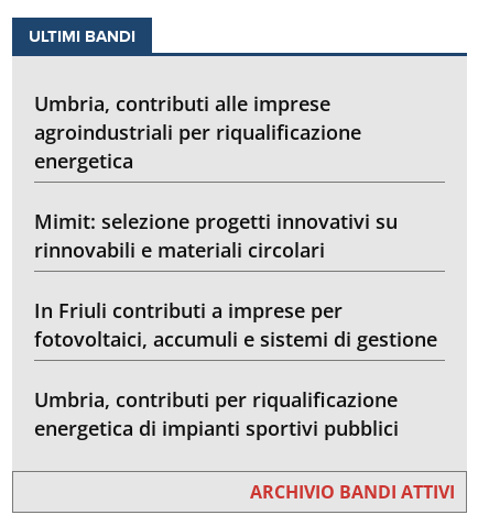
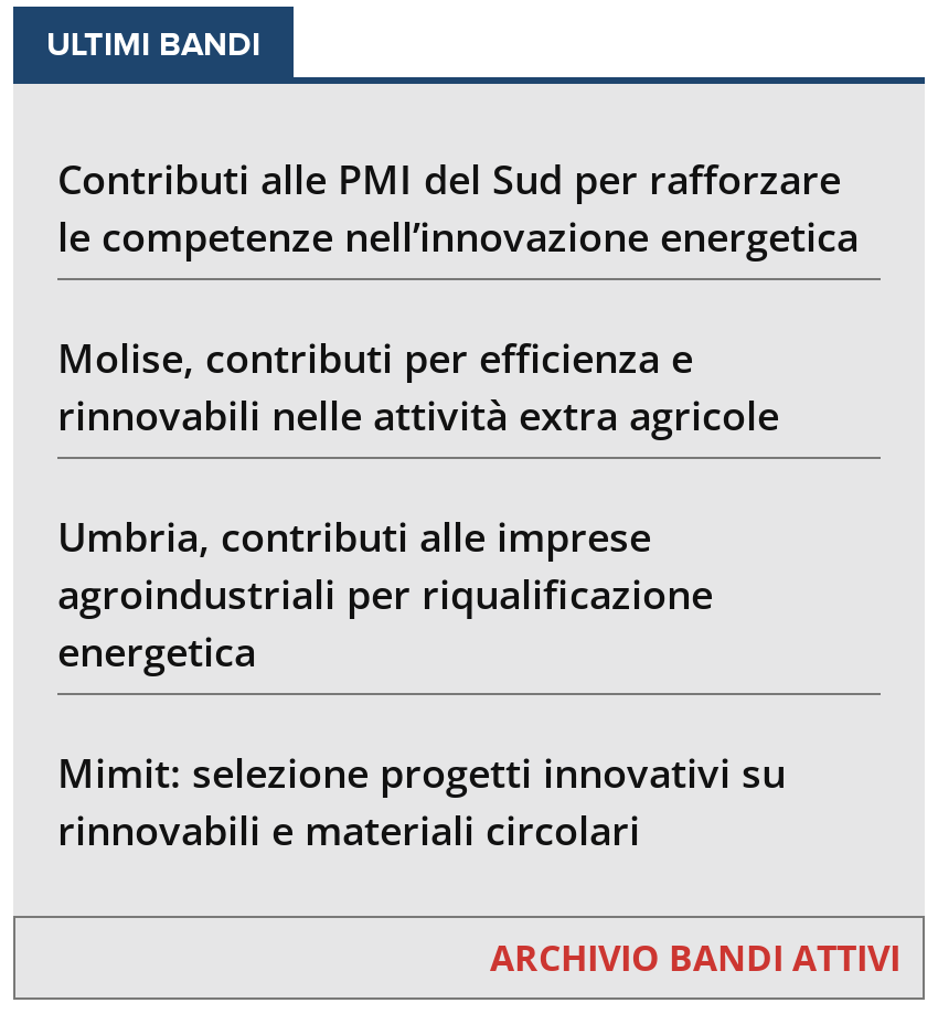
none -> [57,152,859,441] Contributi alle PMI del Sud per rafforzare | le competenze nell’innovazione energetica | Molise, contributi per efficienza e | rinnovabili nelle attività extra agricole
moved [34,90,398,263] -> [57,509,786,856]: Umbria, contributi alle imprese | agroindustriali per riqualificazione | energetica | Mimit: selezione progetti innovativi su | rinnovabili e materiali circolari
[34,297,437,441] In Friuli contributi a imprese per | fotovoltaici, accumuli e sistemi di gestione | Umbria, contributi per riqualificazione | energetica di impianti sportivi pubblici -> none

